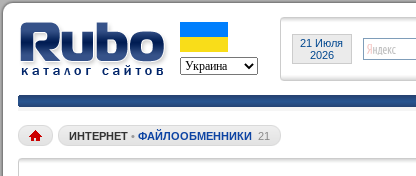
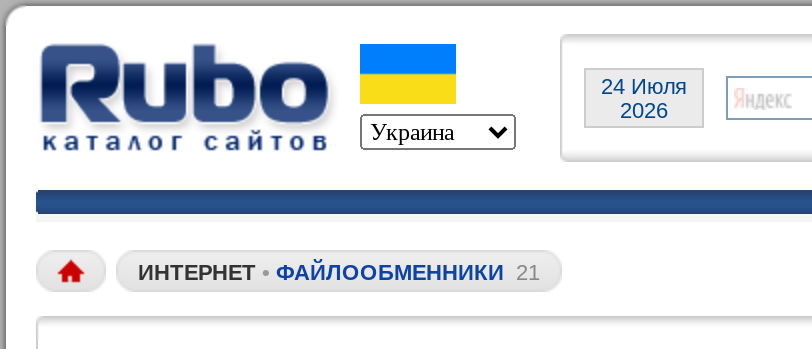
[300,37,343,49] 21 Июля -> [601,74,687,98] 24 Июля

